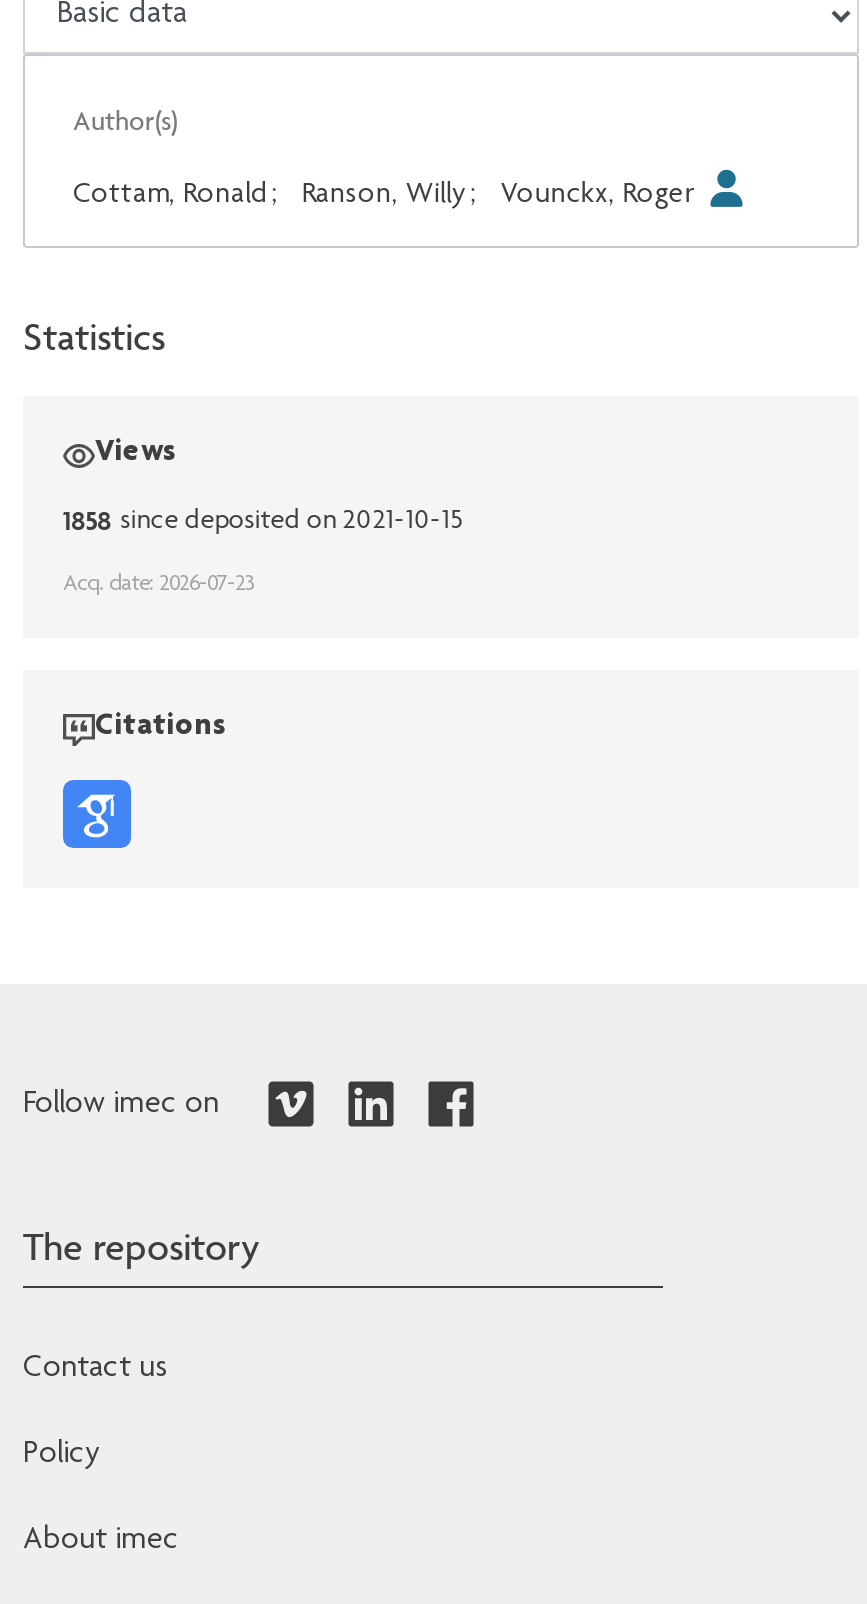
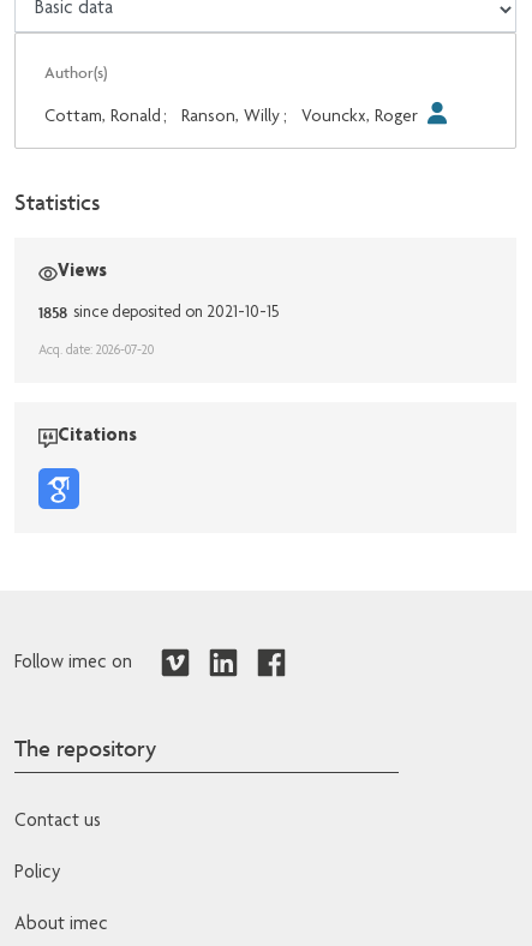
[63,572,255,596] Acq. date: 2026-07-23 -> [38,343,154,358] Acq. date: 2026-07-20

